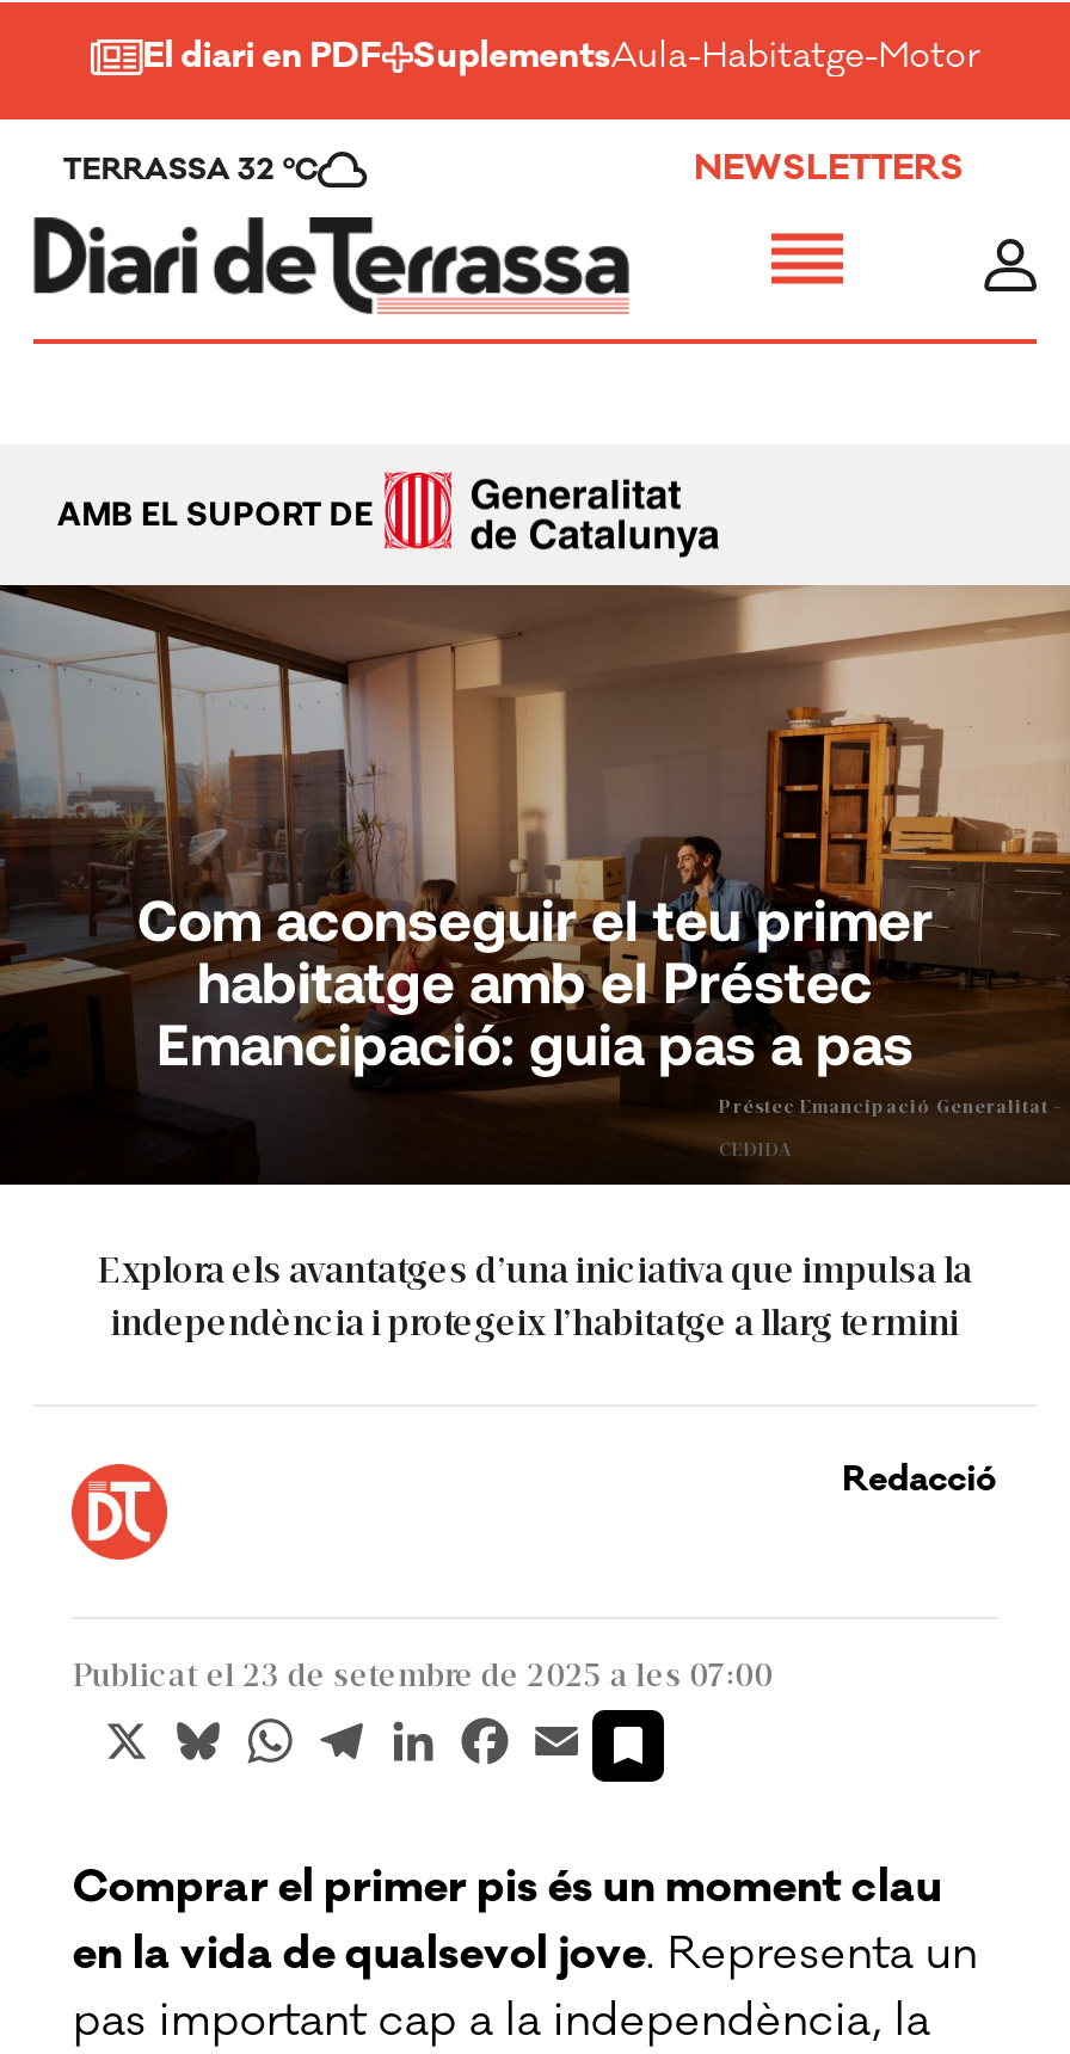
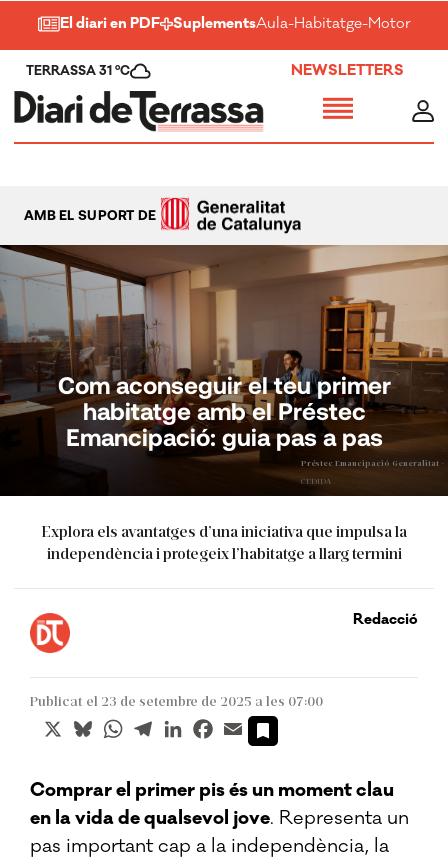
[63,149,319,187] TERRASSA 32 ºC -> [26,62,130,78] TERRASSA 31 ºC

